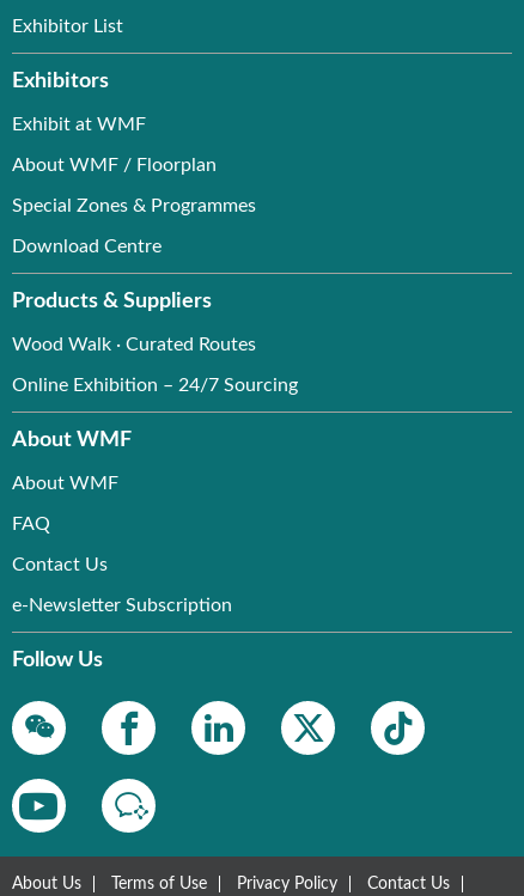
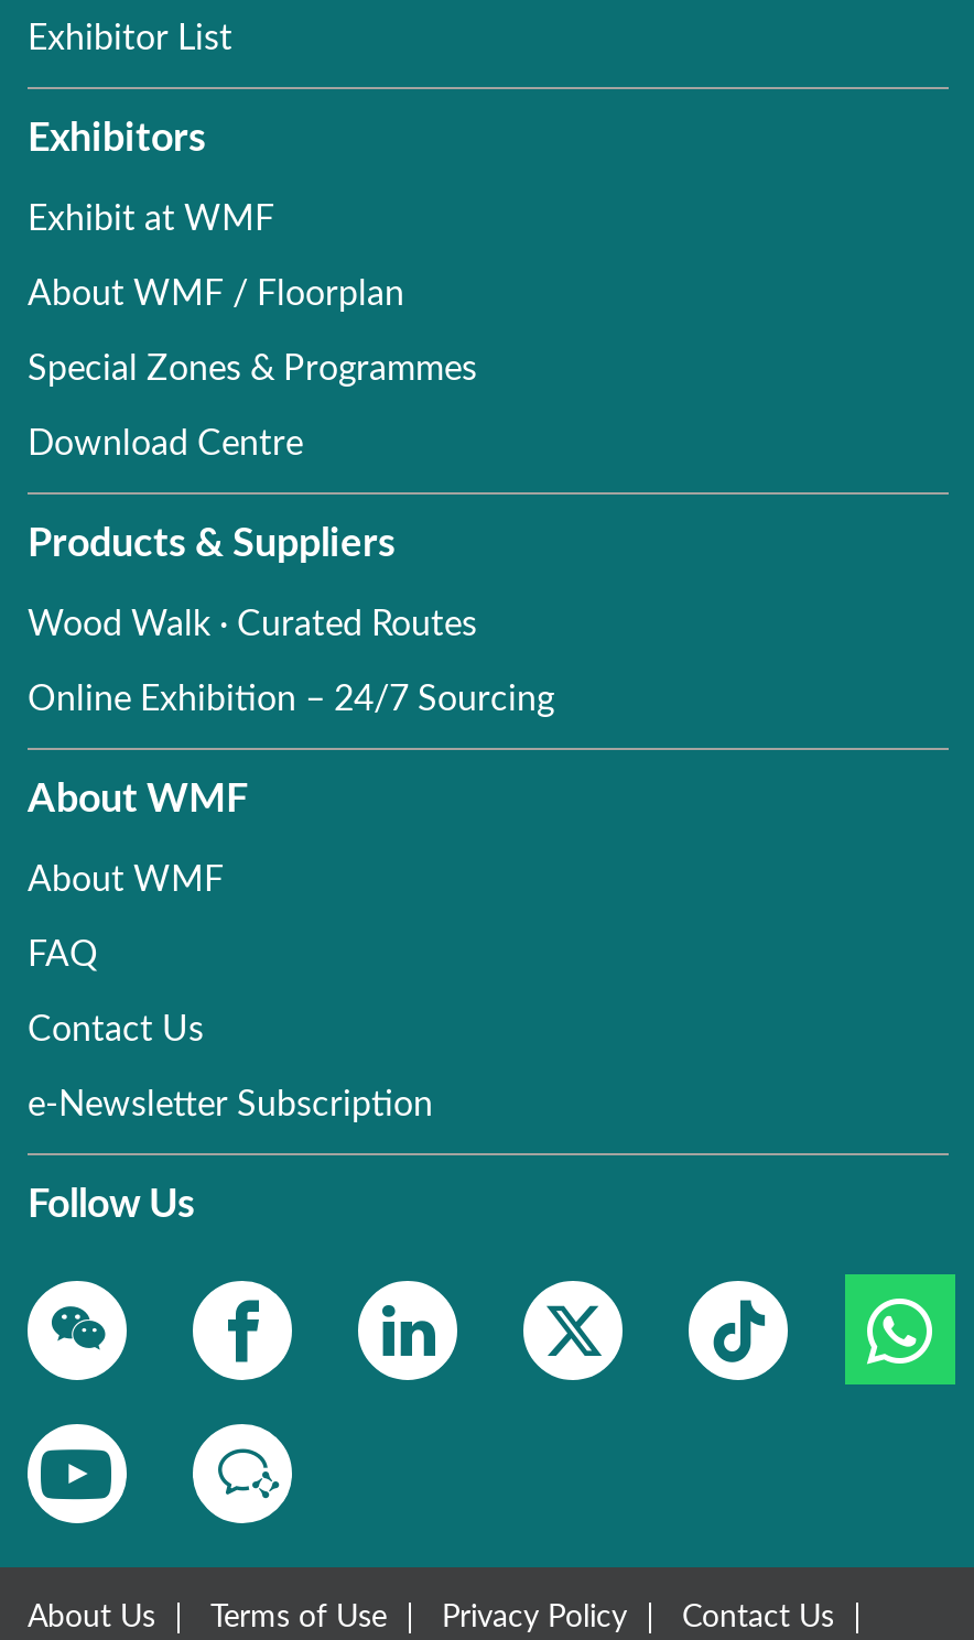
none -> [843,1272,957,1387] [image]

